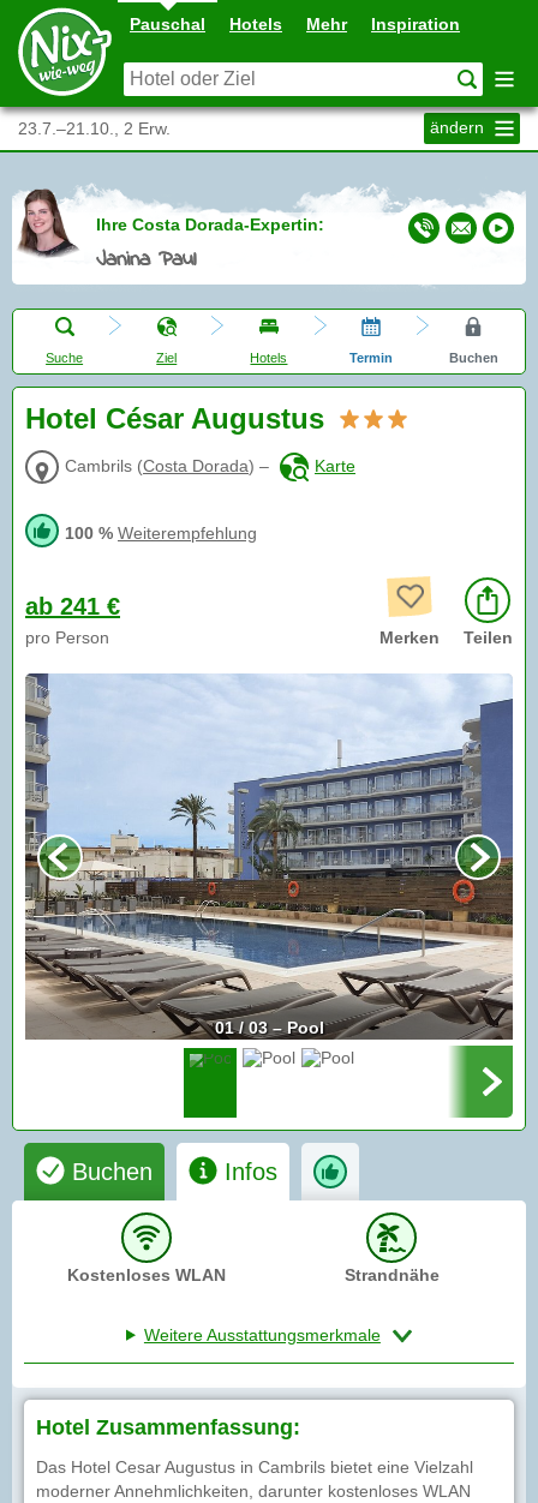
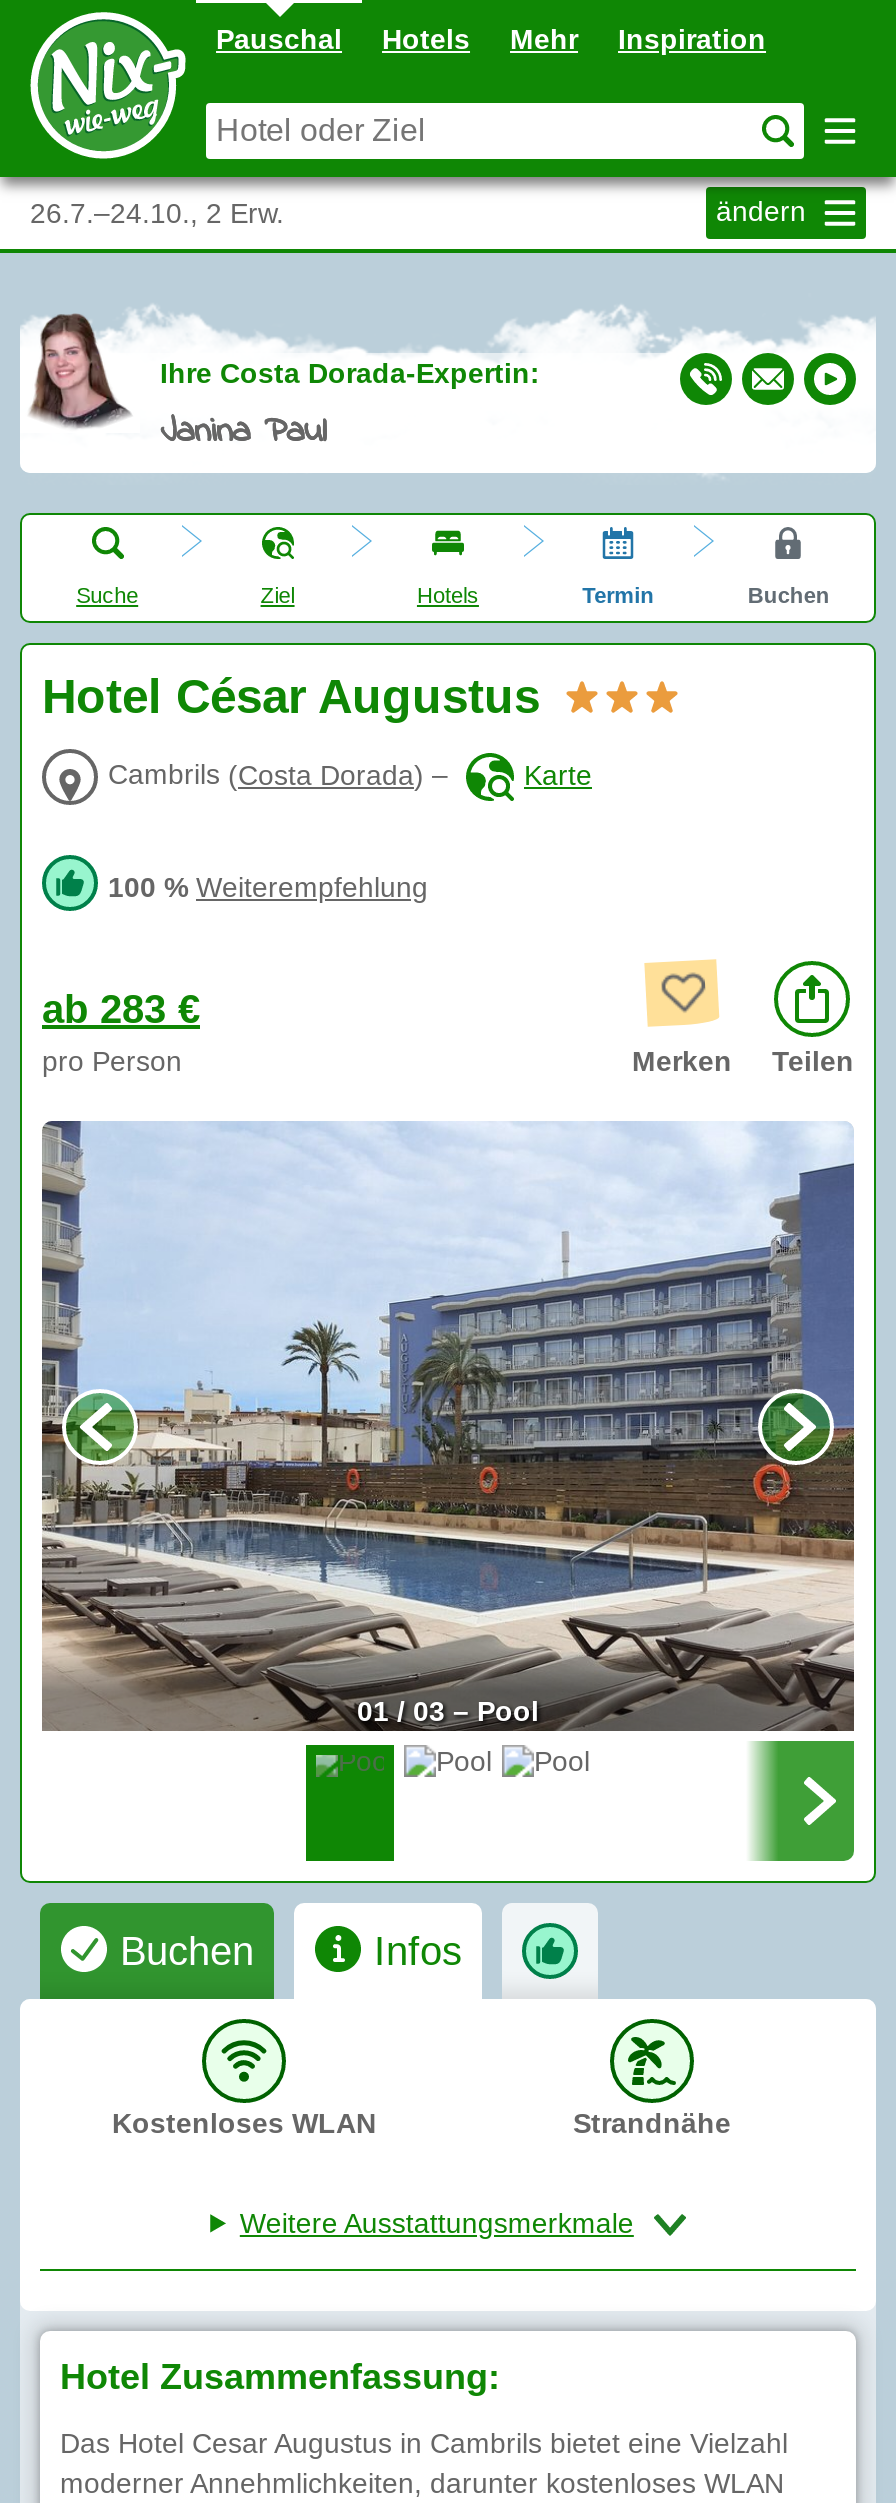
[18,119,171,138] 23.7.–21.10., 2 Erw. -> [30,197,284,229] 26.7.–24.10., 2 Erw.
[25,593,120,620] ab 241 € -> [42,988,200,1032] ab 283 €

